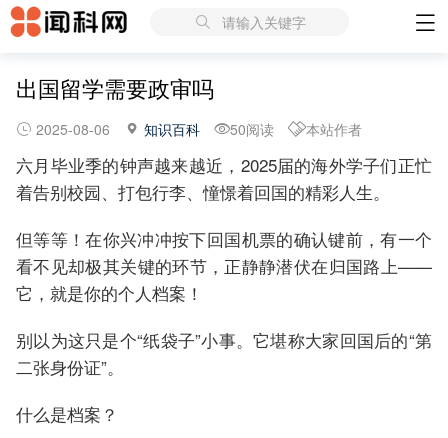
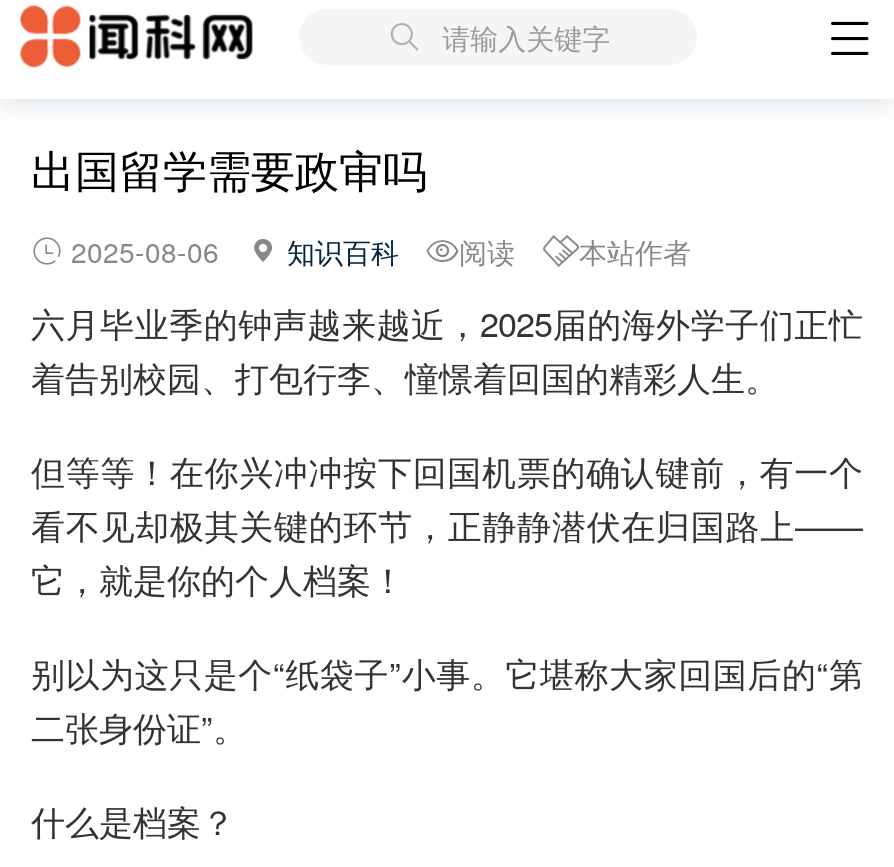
[230,119,274,139] 50阅读 -> [459,231,515,271] 阅读

